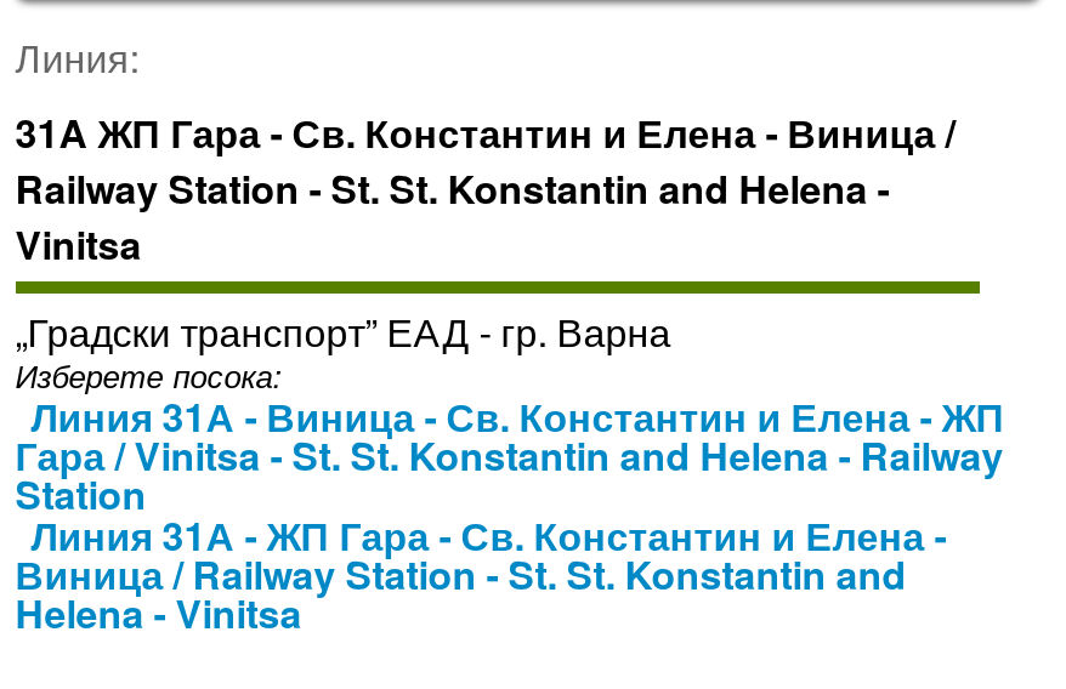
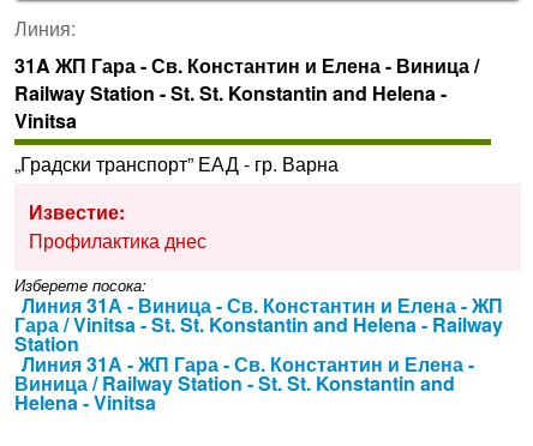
none -> [29,198,206,254] Известие: | Профилактика днес

